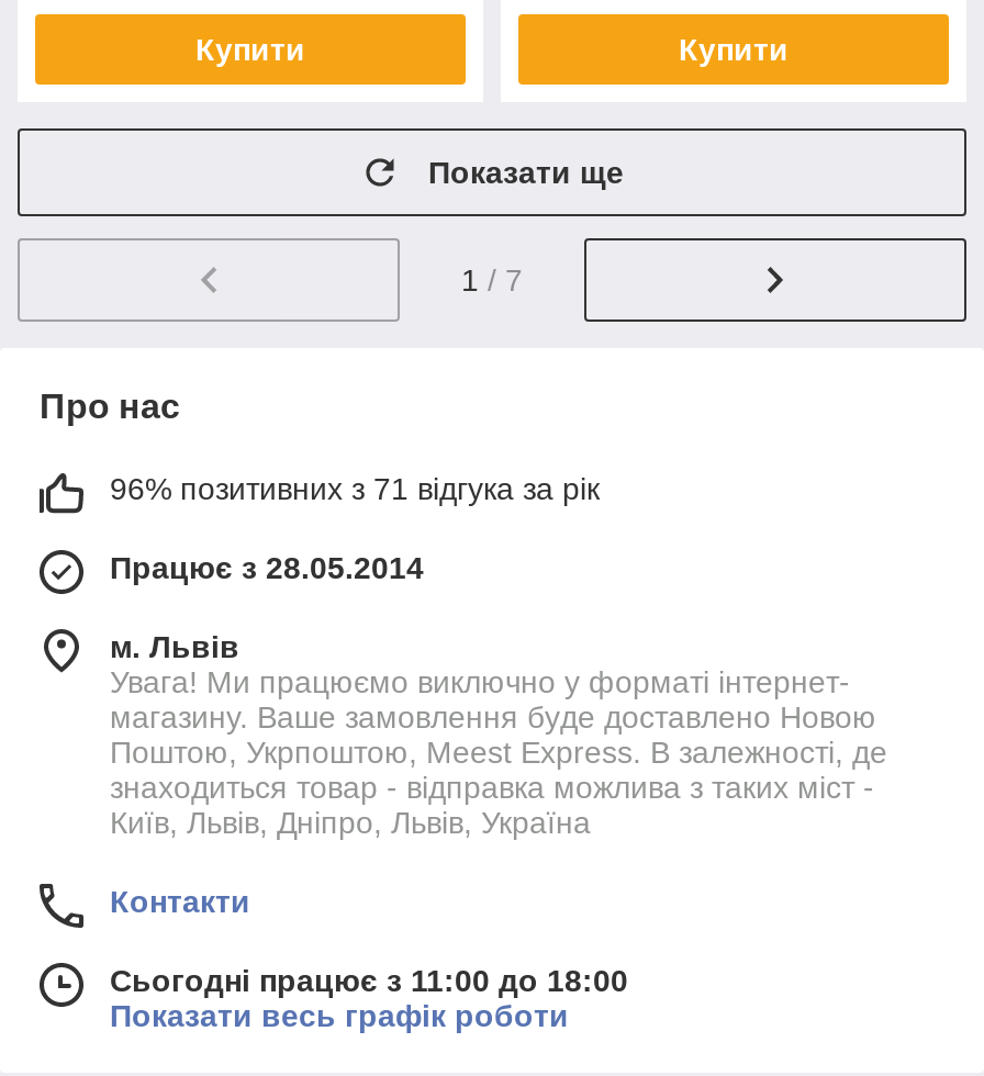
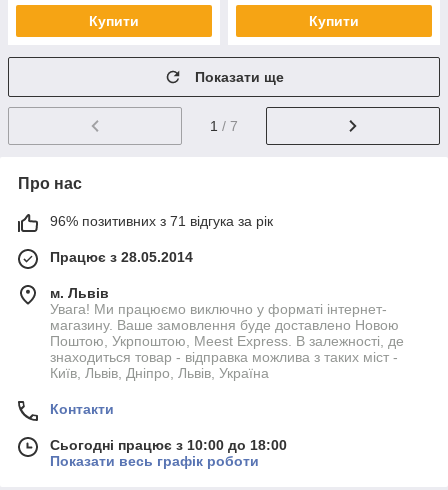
[110,963,628,998] Сьогодні працює з 11:00 до 18:00 -> [50,437,287,453] Сьогодні працює з 10:00 до 18:00

